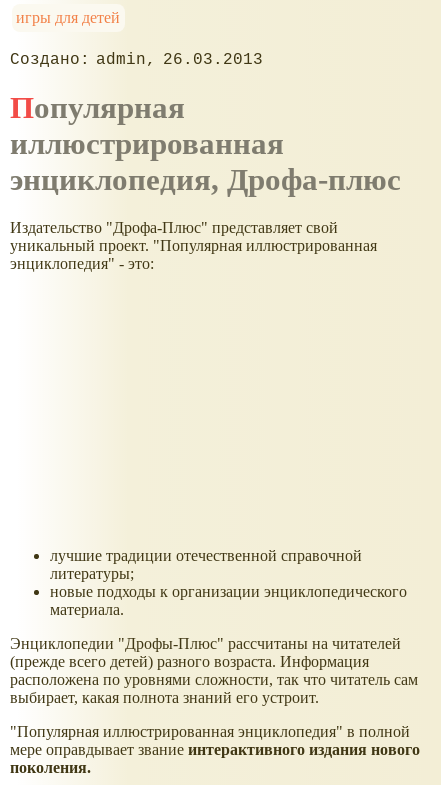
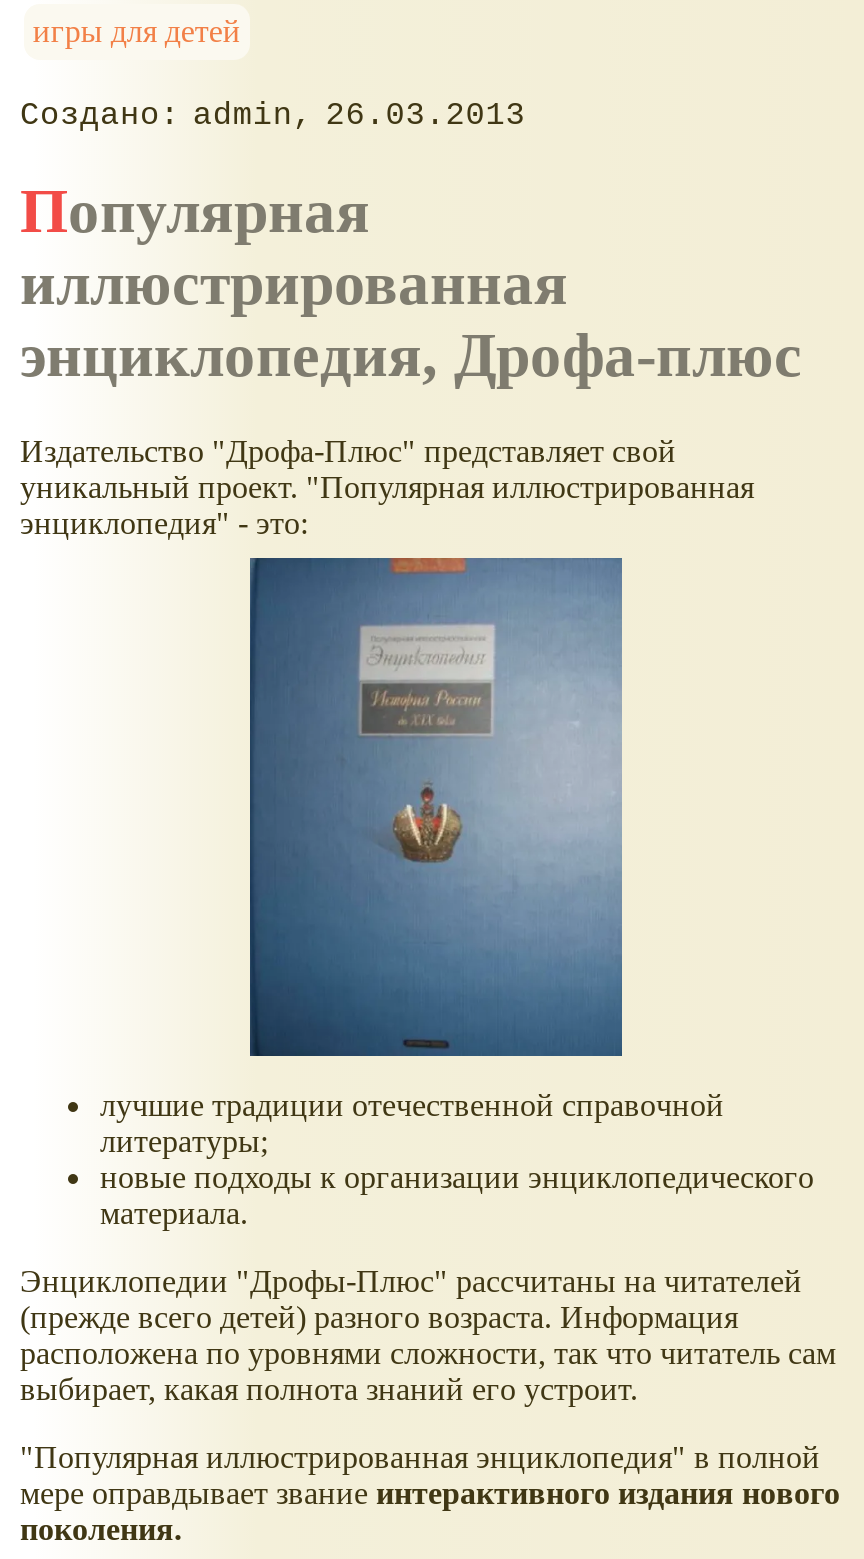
none -> [248,556,624,1058] [image]

